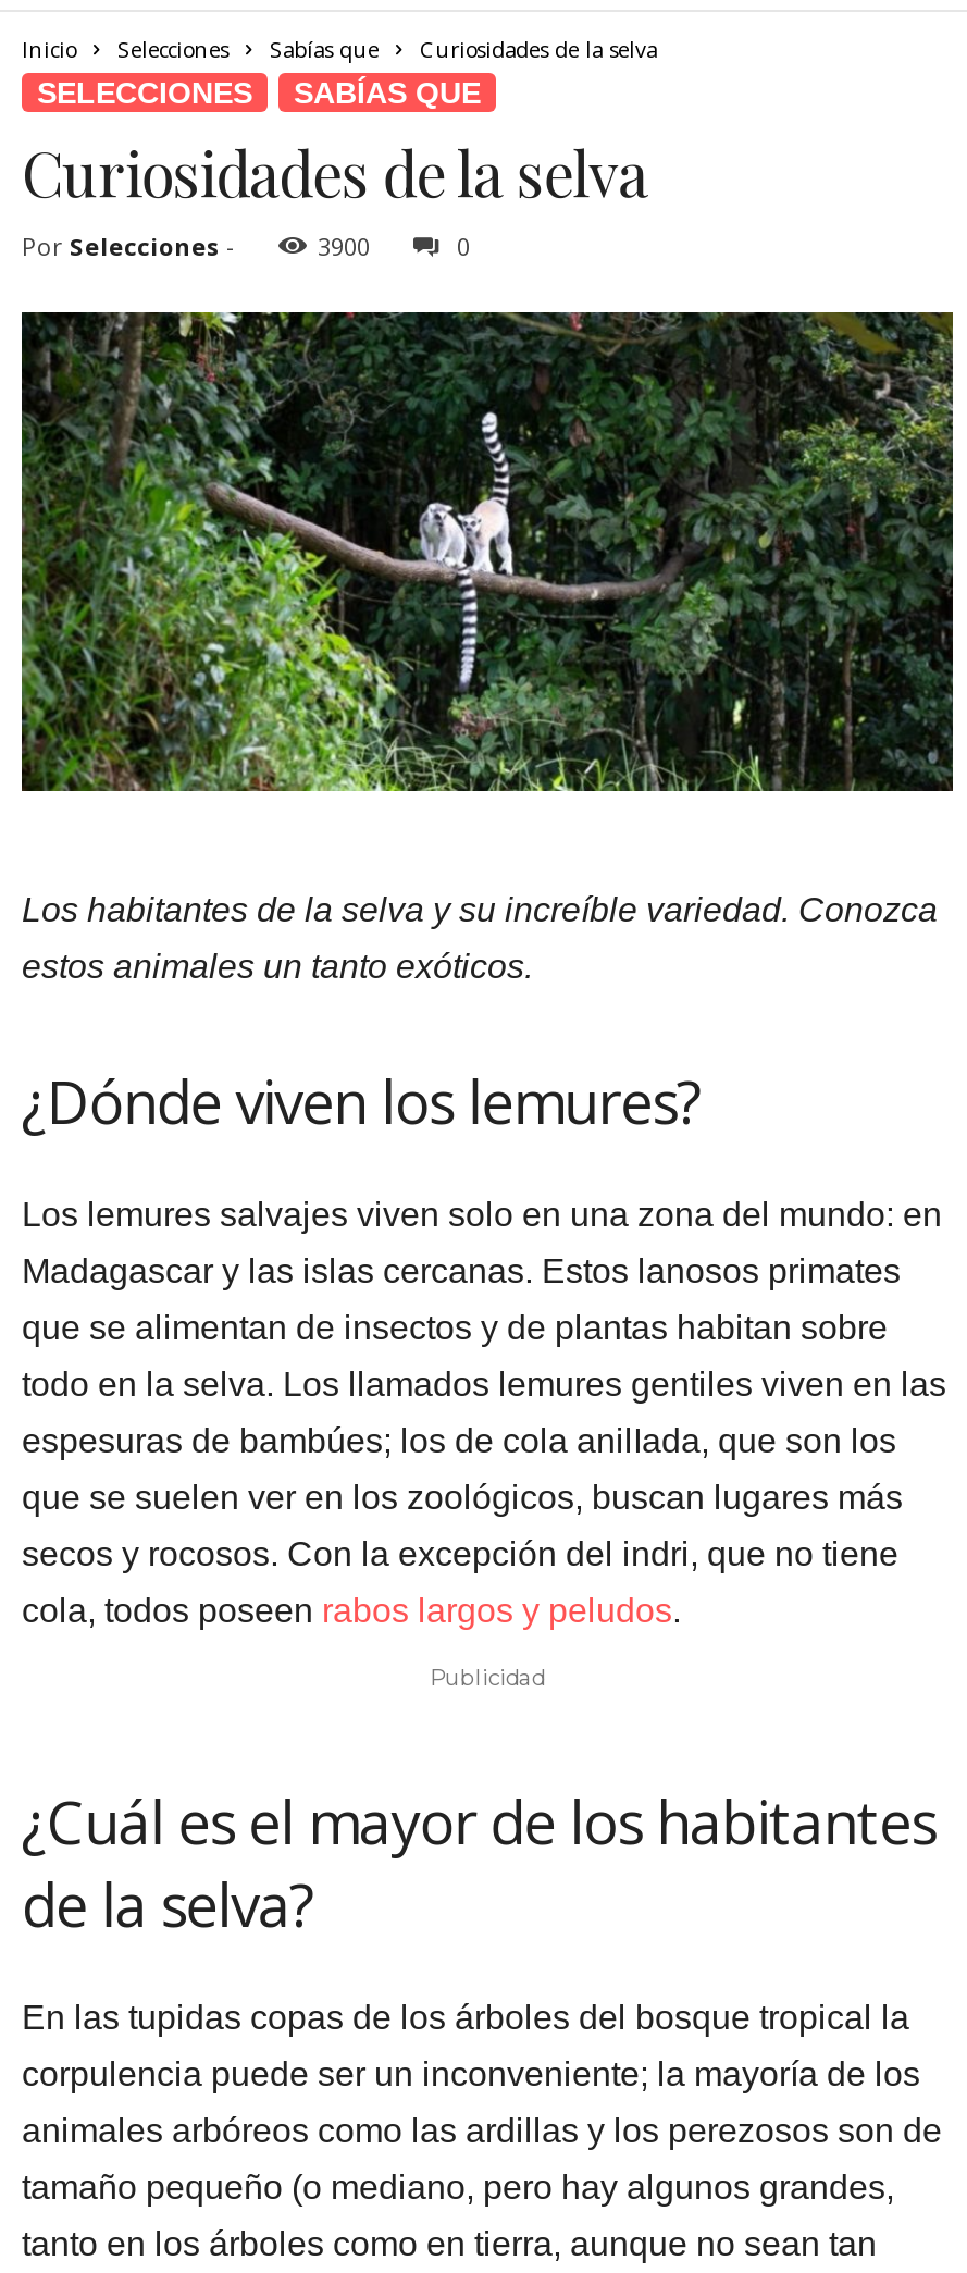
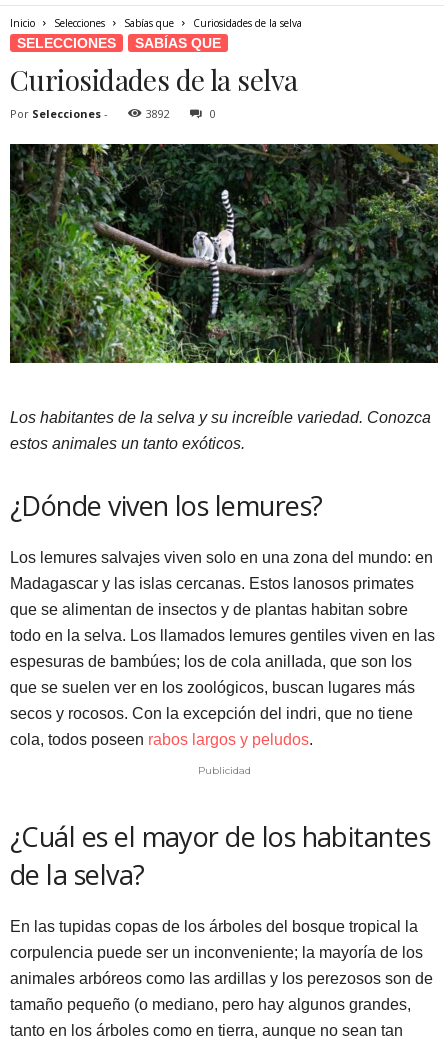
[318,230,370,262] 3900 -> [146,106,170,121] 3892

